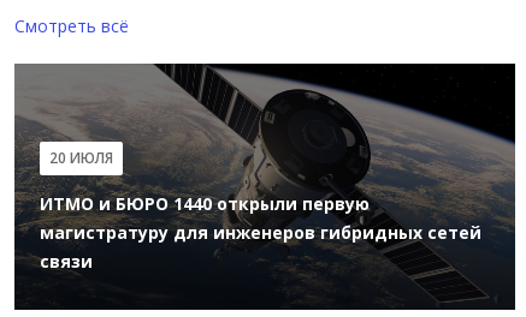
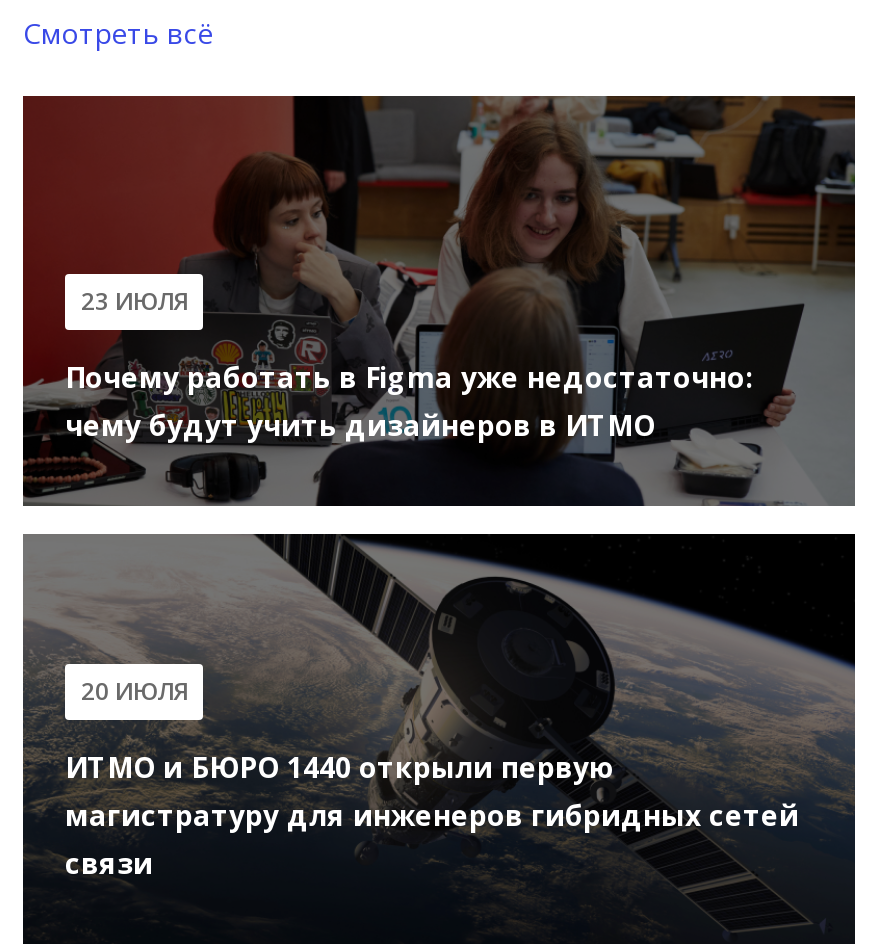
none -> [23,94,855,506] [image] | 23 ИЮЛЯ | Почему работать в Figma уже недостаточно: | чему будут учить дизайнеров в ИТМО

